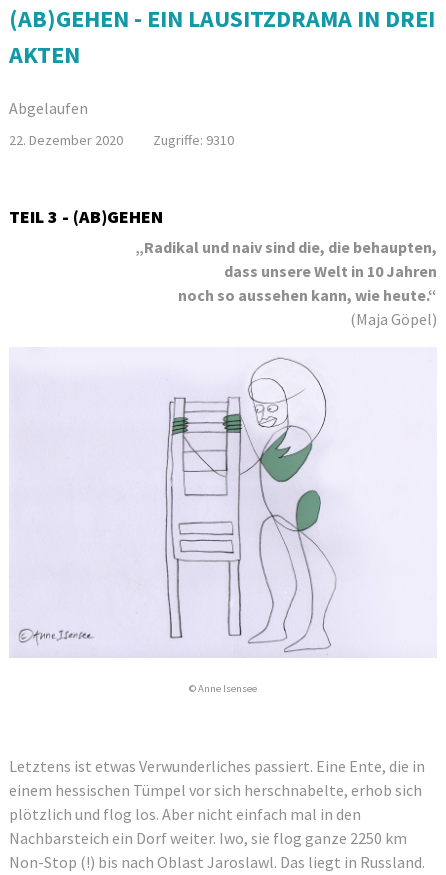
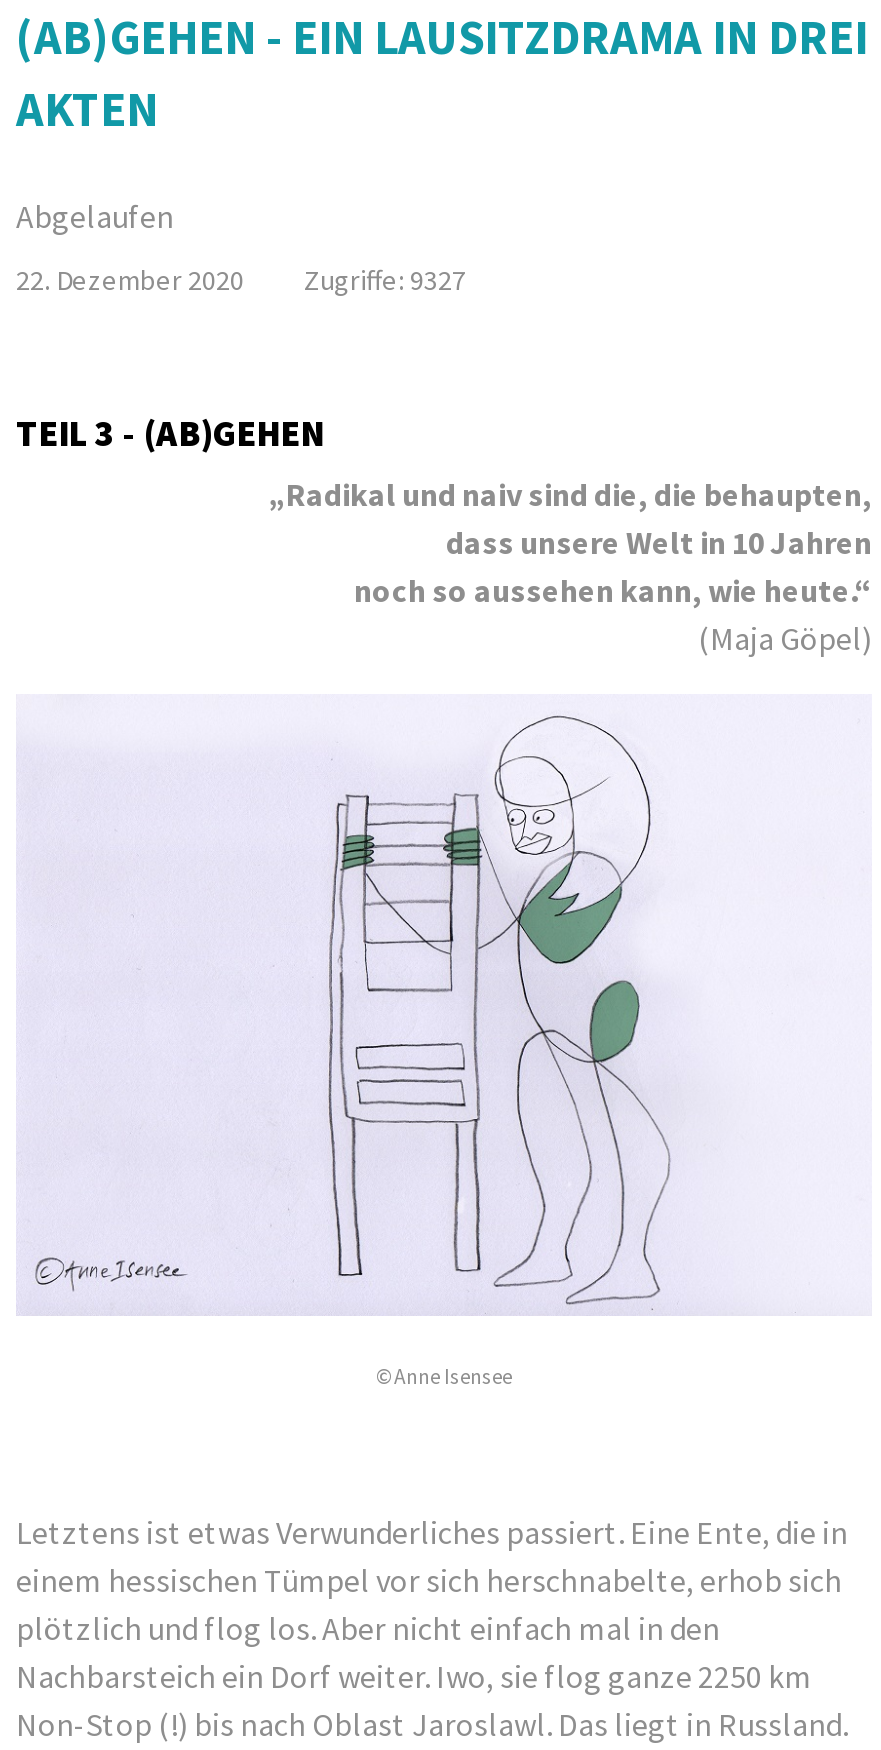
[9,131,234,149] 22. Dezember 2020 Zugriffe: 9310 -> [16,262,466,298] 22. Dezember 2020 Zugriffe: 9327

